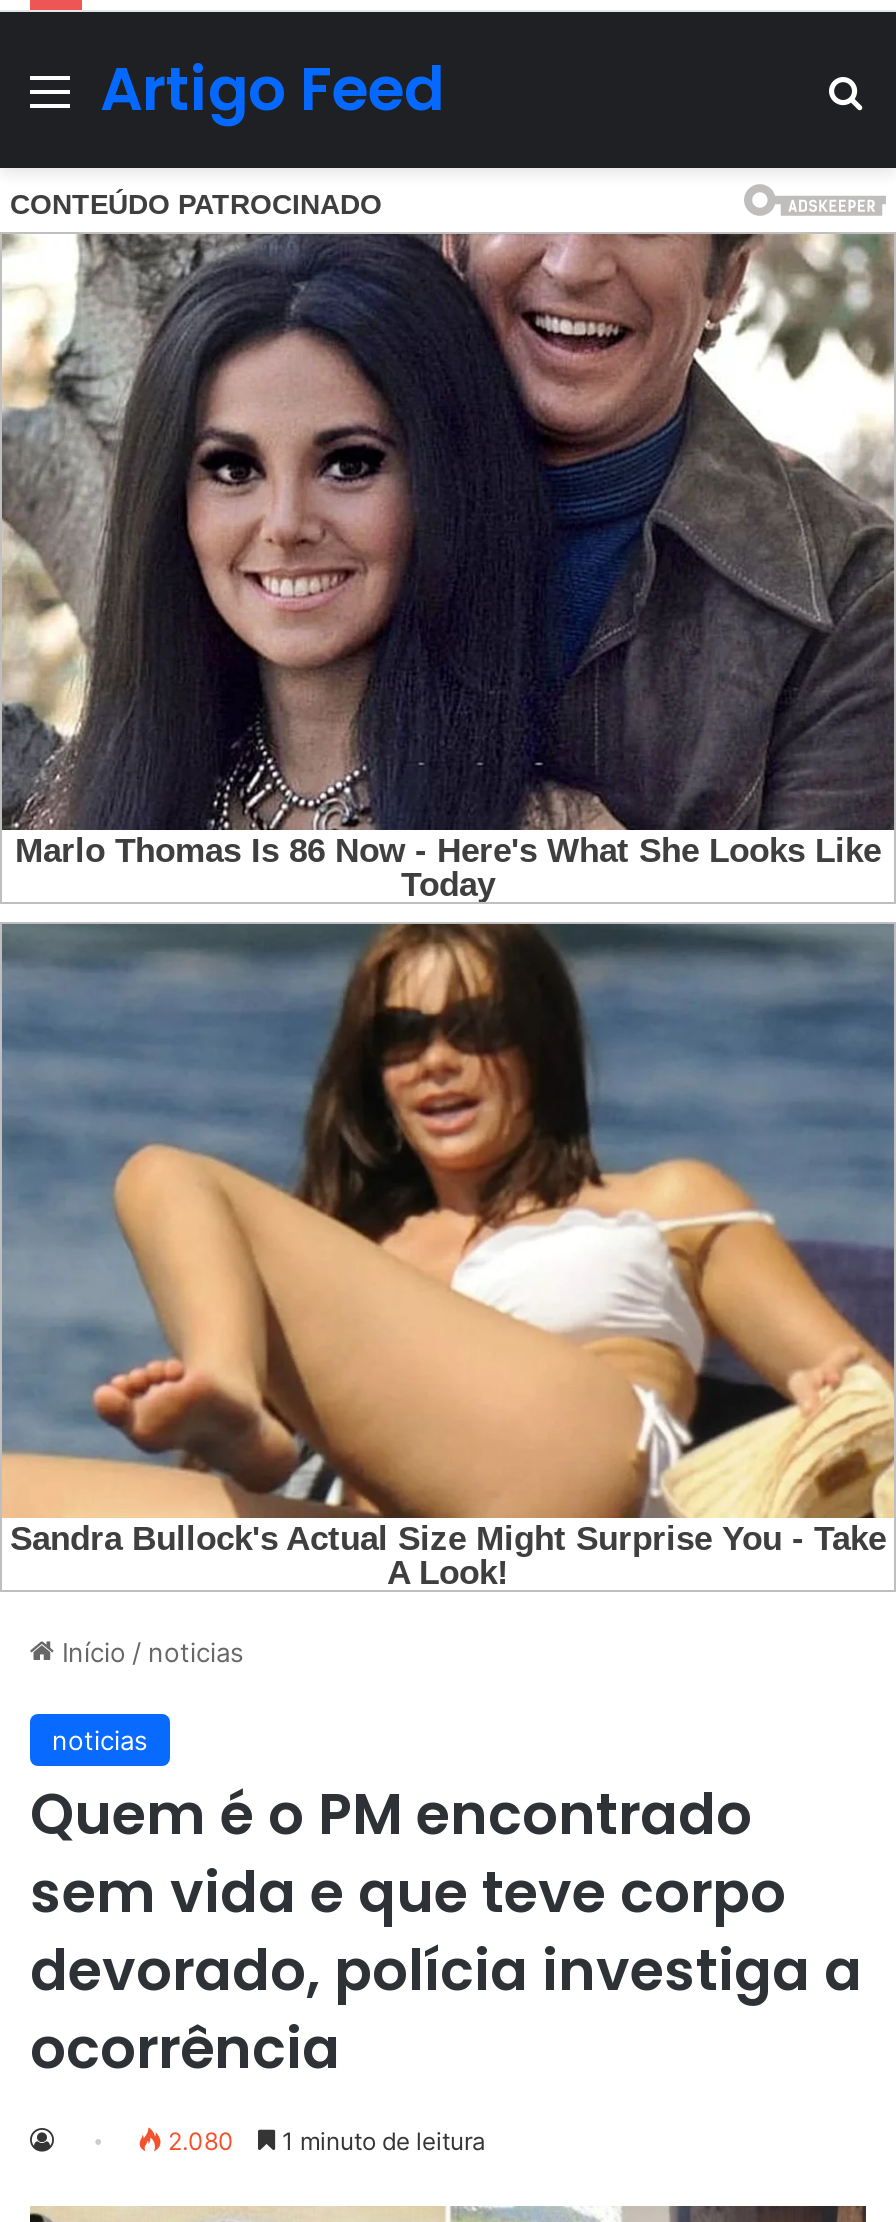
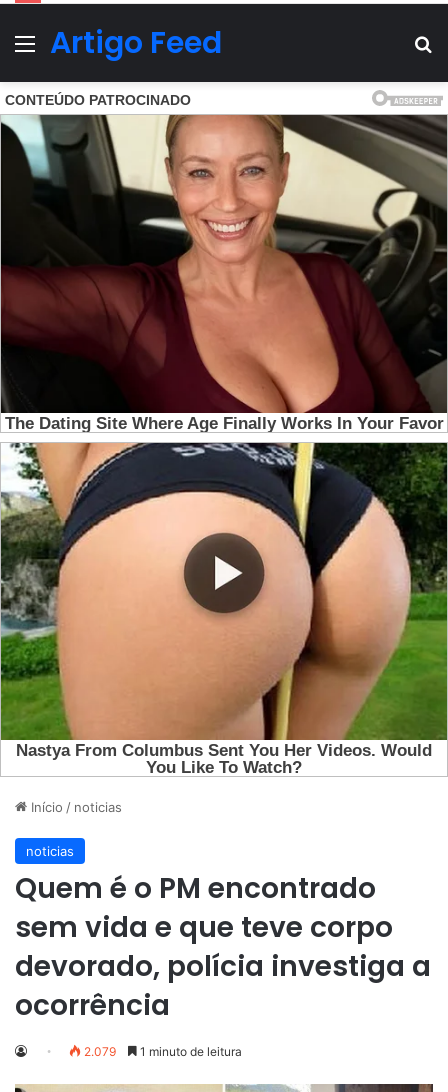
[6,232,890,904] [image] -> [3,114,445,433] [image]
[6,922,890,1586] [image] -> [3,442,445,774] [image]
[162,2125,486,2155] 2.080 1 minuto de leitura -> [81,1043,242,1058] 2.079 1 minuto de leitura

